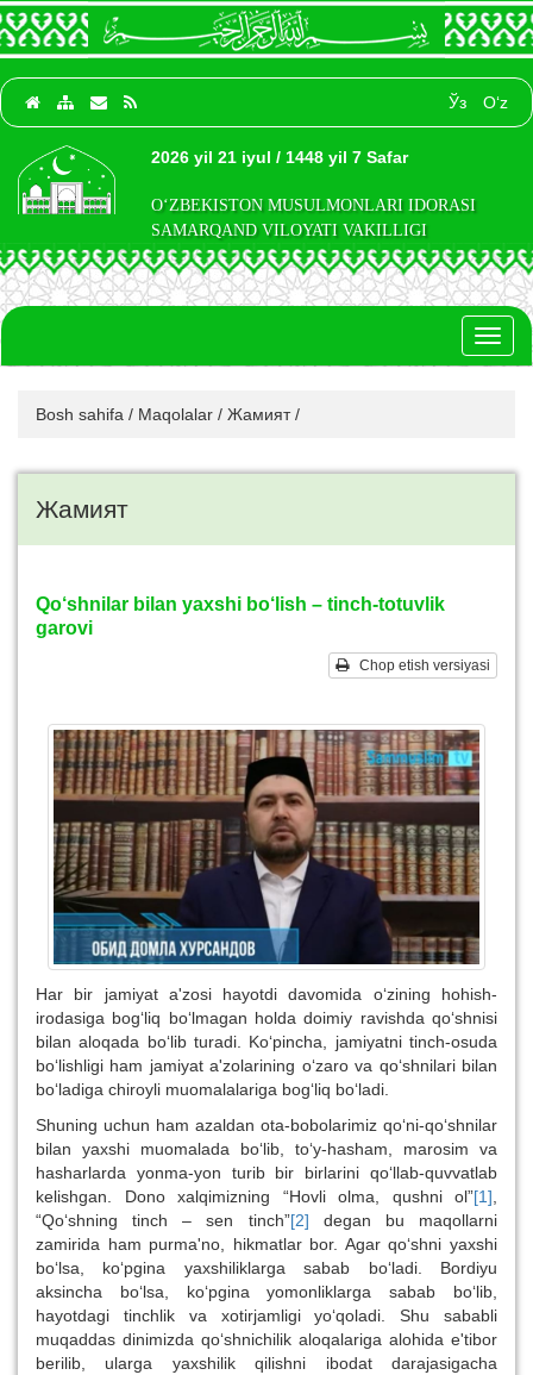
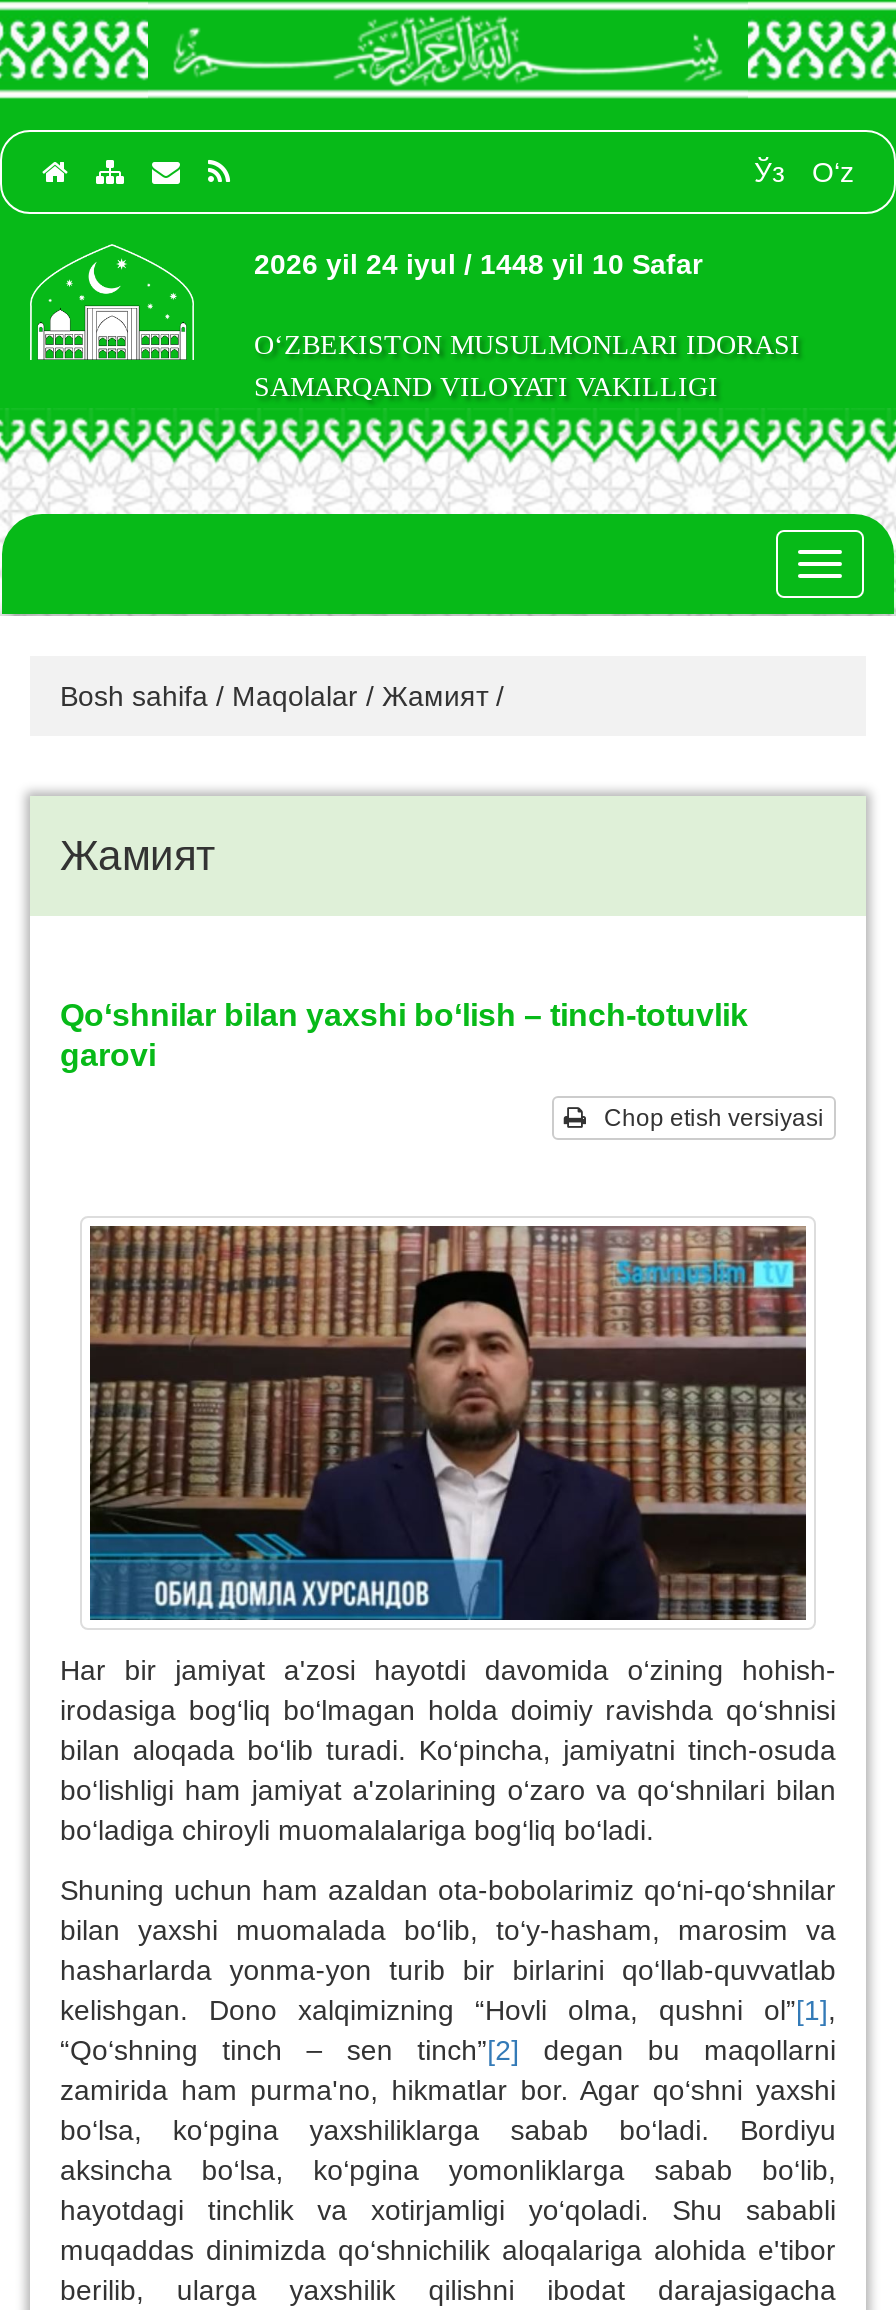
[151,148,408,167] 2026 yil 21 iyul / 1448 yil 7 Safar -> [254,248,702,280] 2026 yil 24 iyul / 1448 yil 10 Safar

